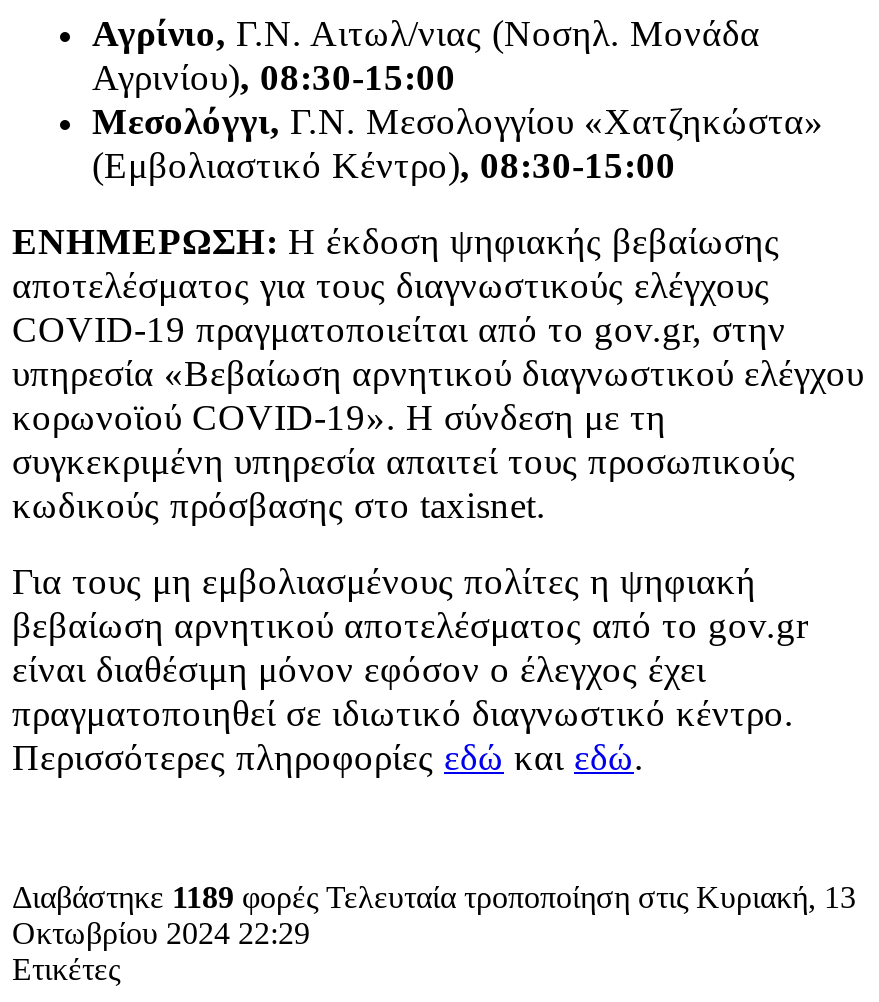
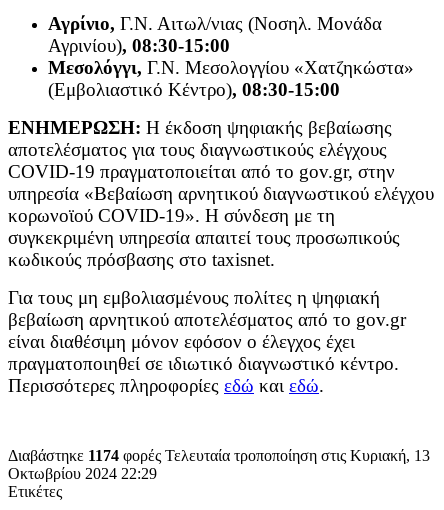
[12,880,856,914] Διαβάστηκε 1189 φορές Τελευταία τροποποίηση στις Κυριακή, 13 -> [8,447,430,464] Διαβάστηκε 1174 φορές Τελευταία τροποποίηση στις Κυριακή, 13

